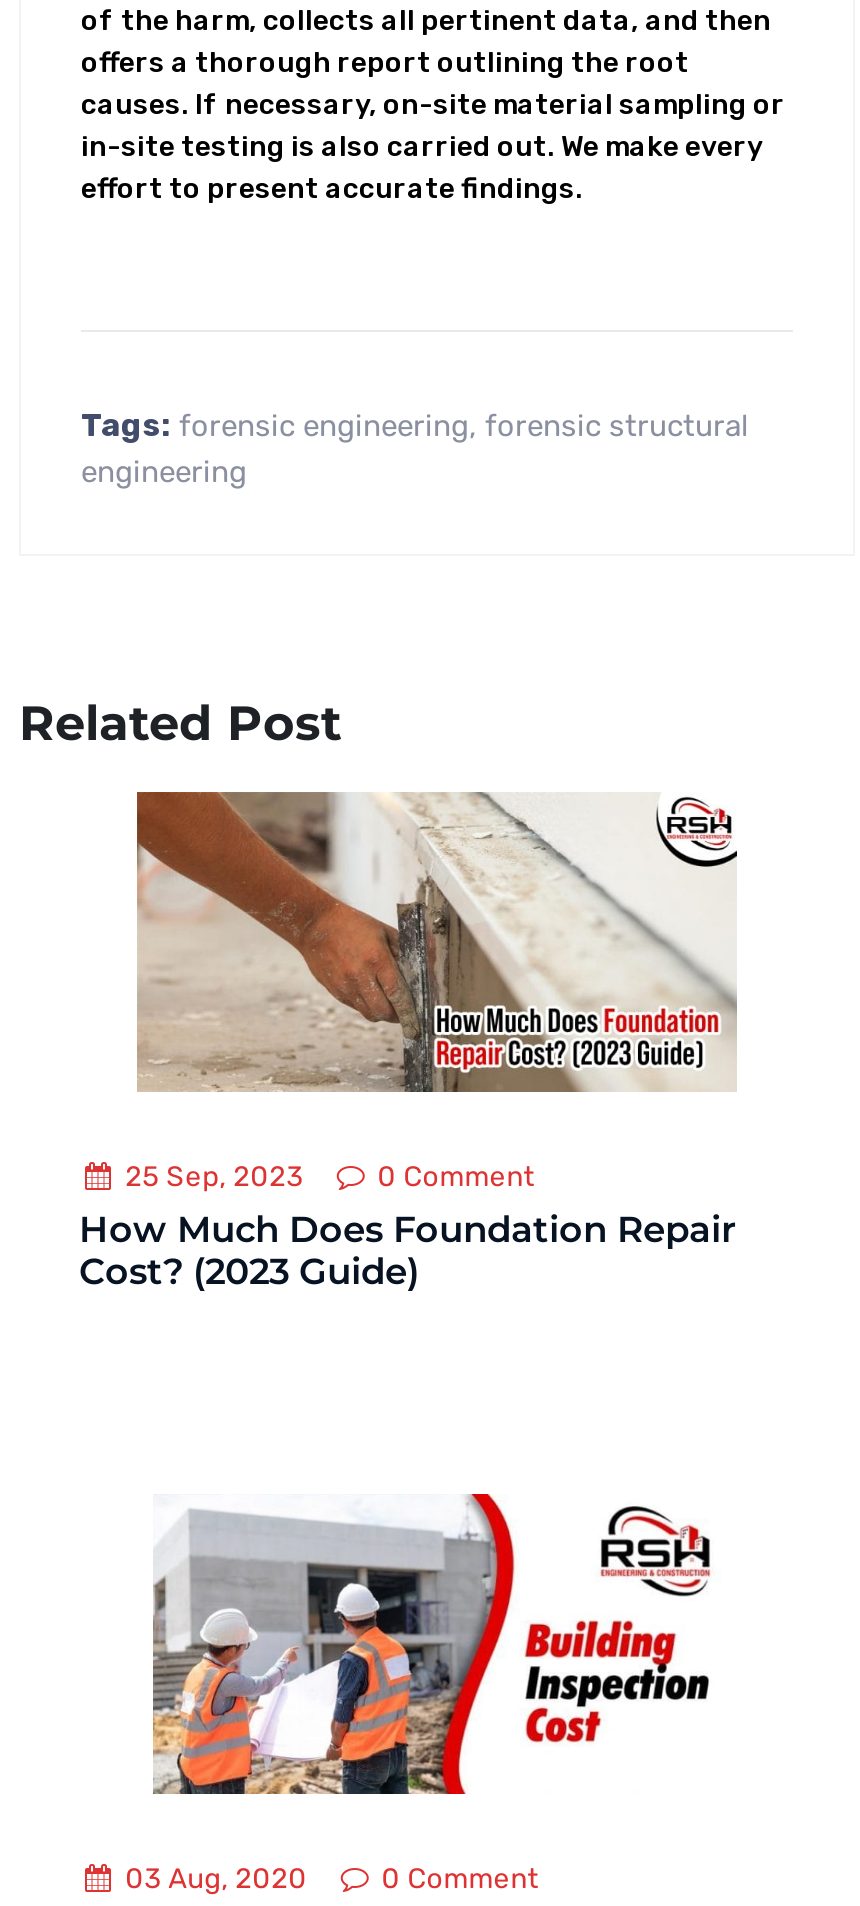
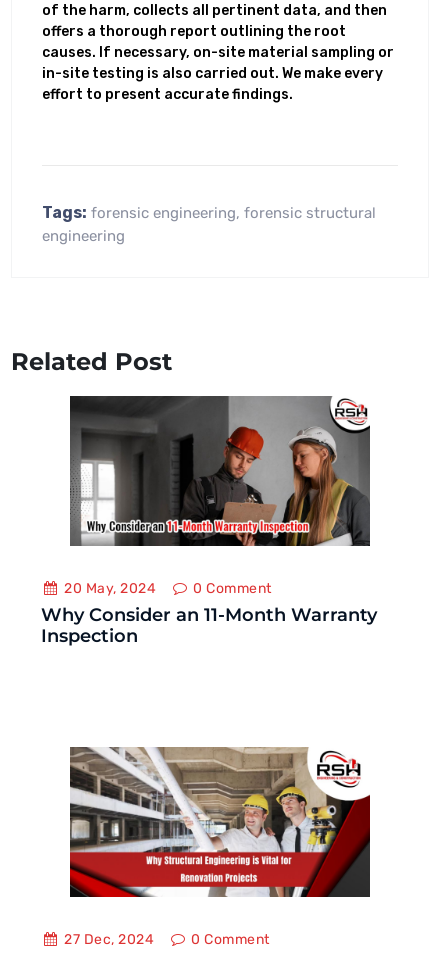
[118,790,737,1194] [image] | 25 Sep, 2023 -> [61,395,371,597] [image] | 20 May, 2024
[79,1208,737,1294] How Much Does Foundation Repair | Cost? (2023 Guide) -> [41,604,377,647] Why Consider an 11-Month Warranty | Inspection
[118,1492,737,1896] [image] | 03 Aug, 2020 -> [61,746,371,948] [image] | 27 Dec, 2024

